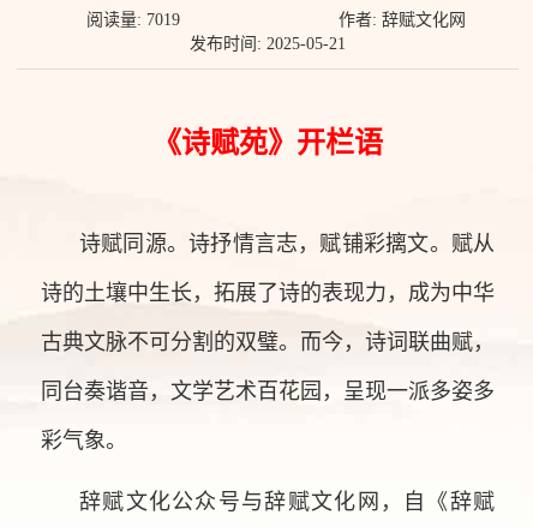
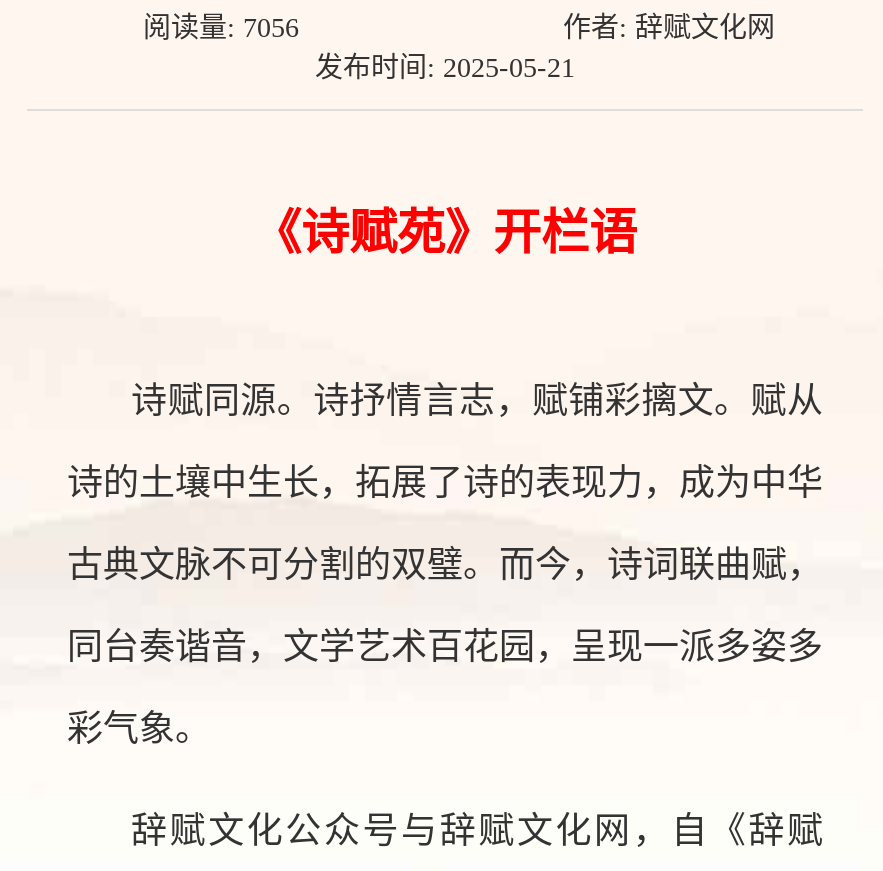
[86,10,180,28] 阅读量: 7019 -> [143,12,299,42] 阅读量: 7056

